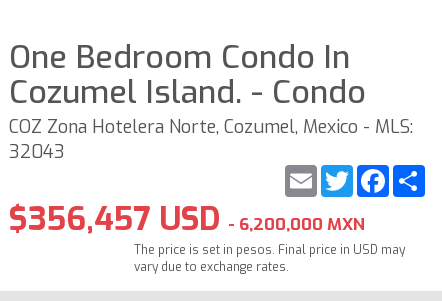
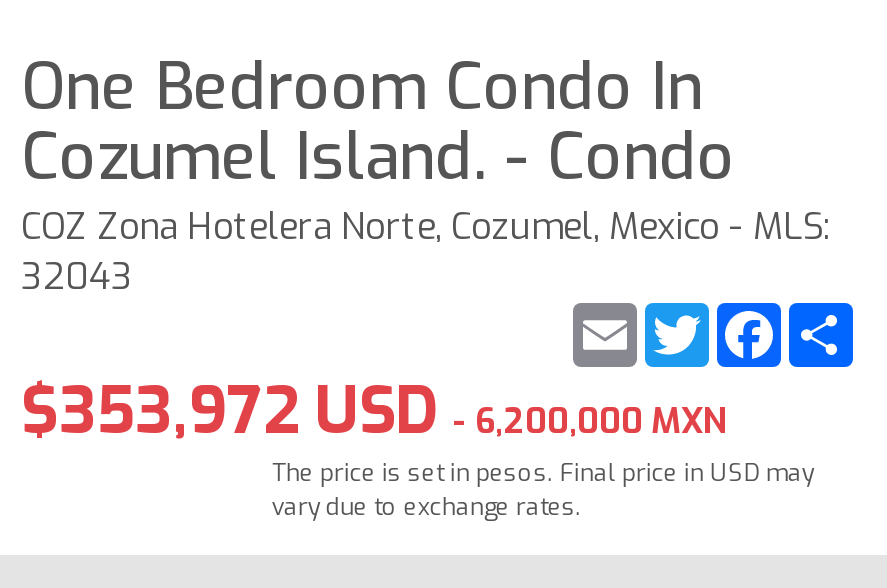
[9,198,365,240] $356,457 USD - 6,200,000 MXN -> [21,369,727,453] $353,972 USD - 6,200,000 MXN

